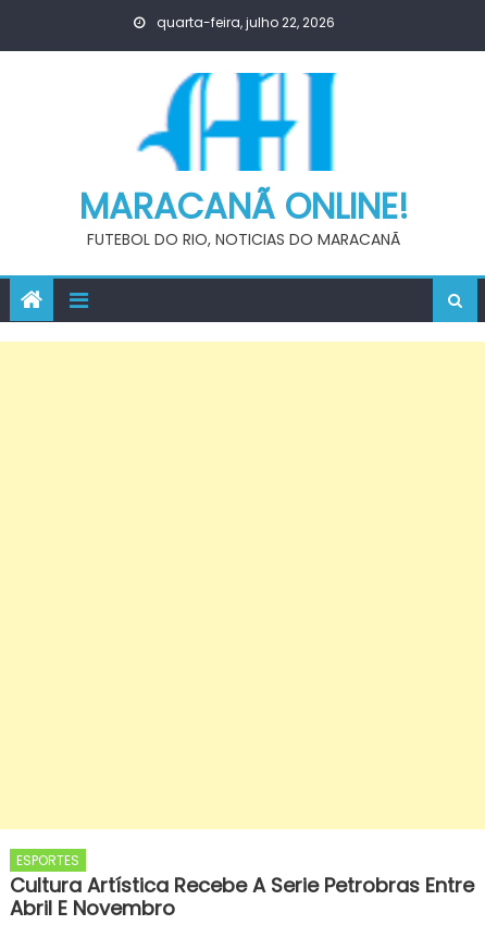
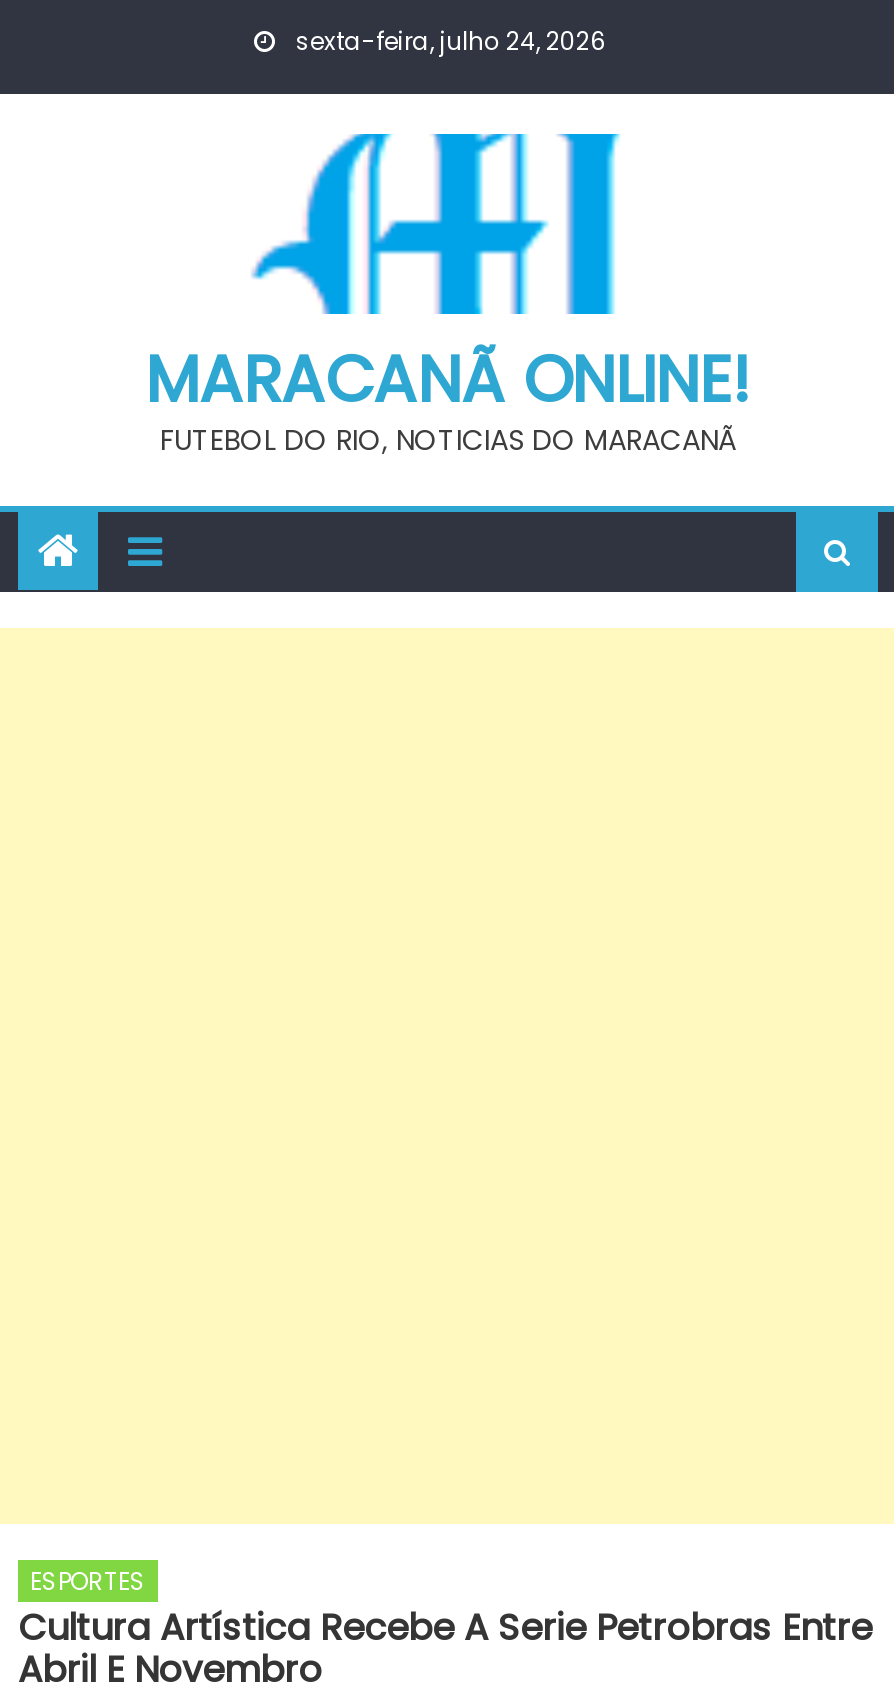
[153,13,334,32] quarta-feira, julho 22, 2026 -> [290,24,606,58] sexta-feira, julho 24, 2026

